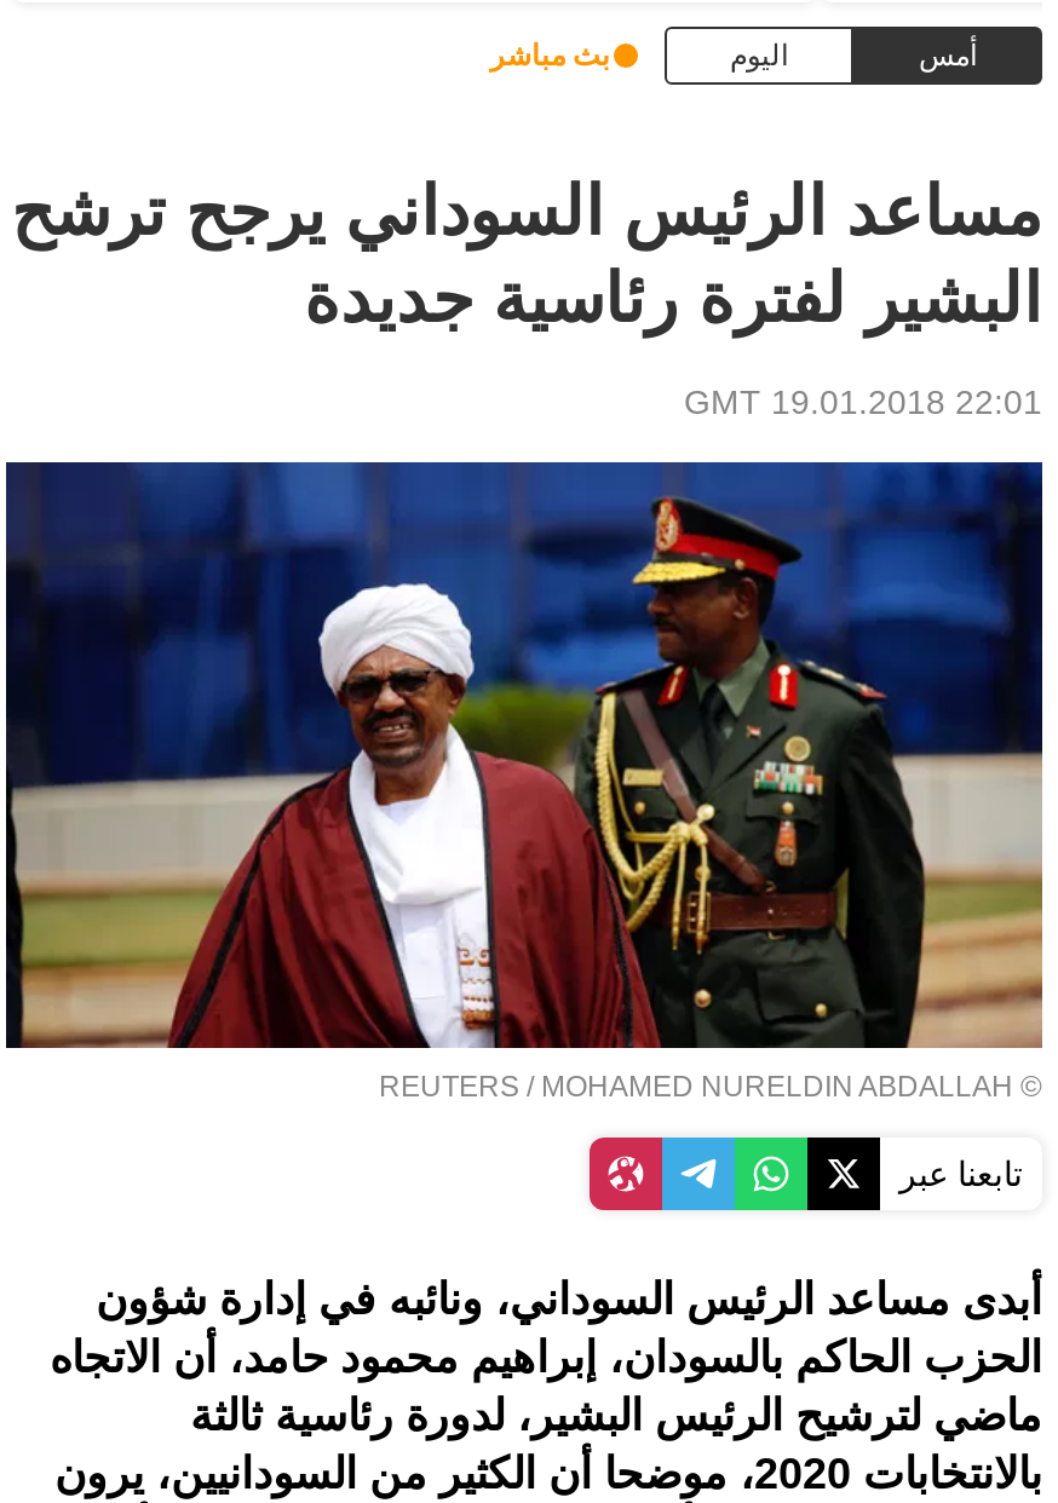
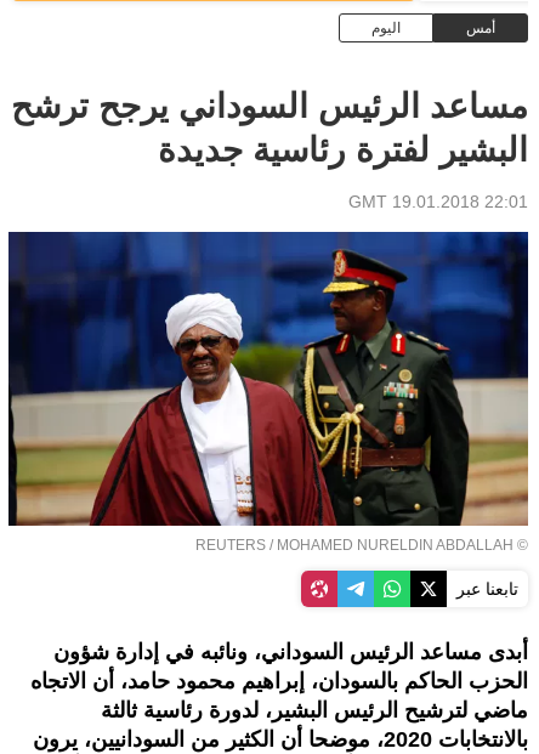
[490,39,609,73] بث مباشر -> none

